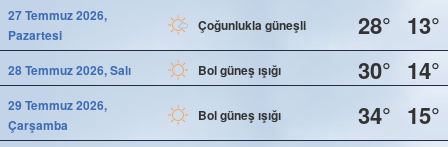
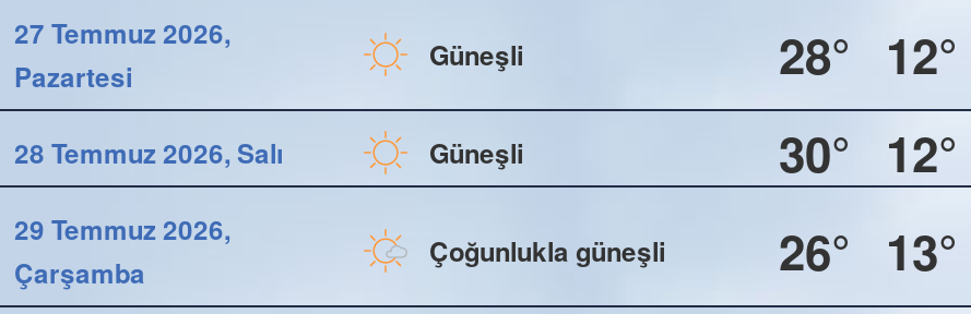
[358,9,440,41] 28° 13° -> [429,20,958,89] Güneşli | 28° 12°
moved [198,16,306,34] -> [429,231,665,270]: Çoğunlukla güneşli
[198,54,440,86] Bol güneş ışığı | 30° 14° -> [429,118,958,188] Güneşli | 30° 12°
[198,99,440,131] Bol güneş ışığı | 34° 15° -> [779,216,958,286] 26° 13°

